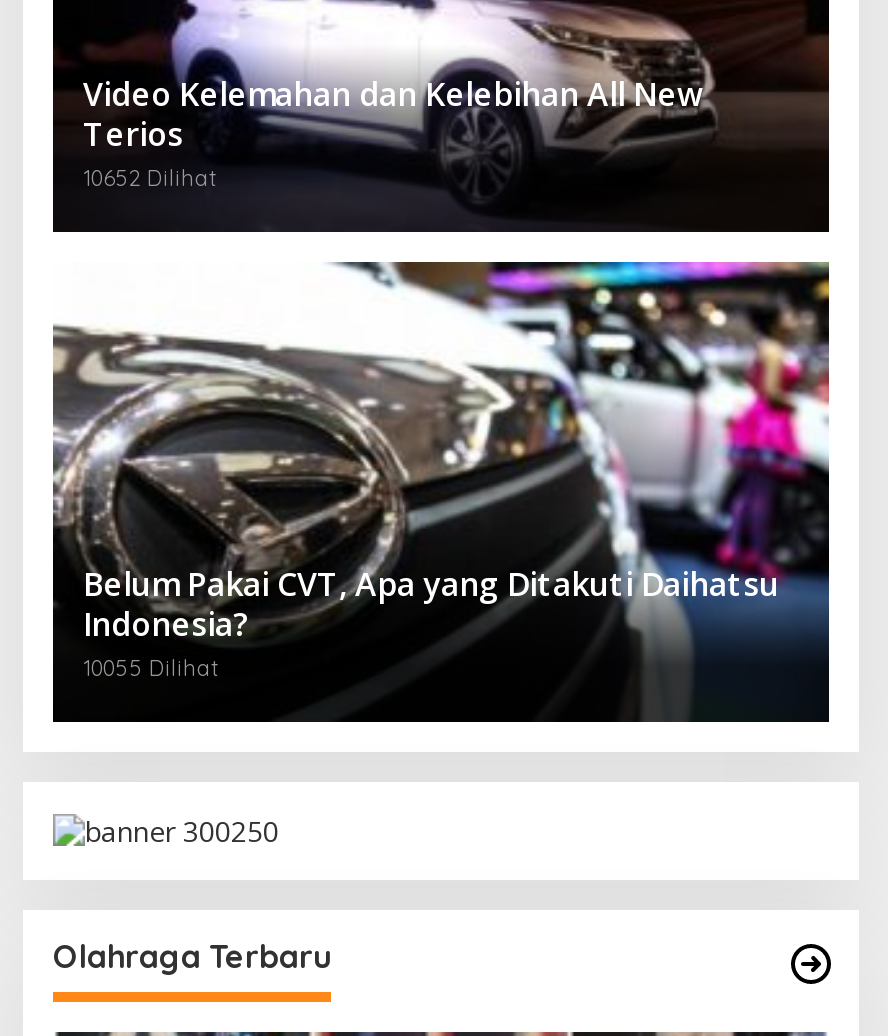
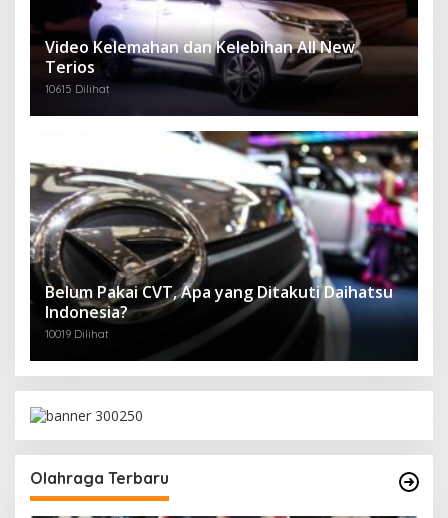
[83,164,217,192] 10652 Dilihat -> [45,82,110,96] 10615 Dilihat
[83,654,219,682] 10055 Dilihat -> [45,327,109,341] 10019 Dilihat

